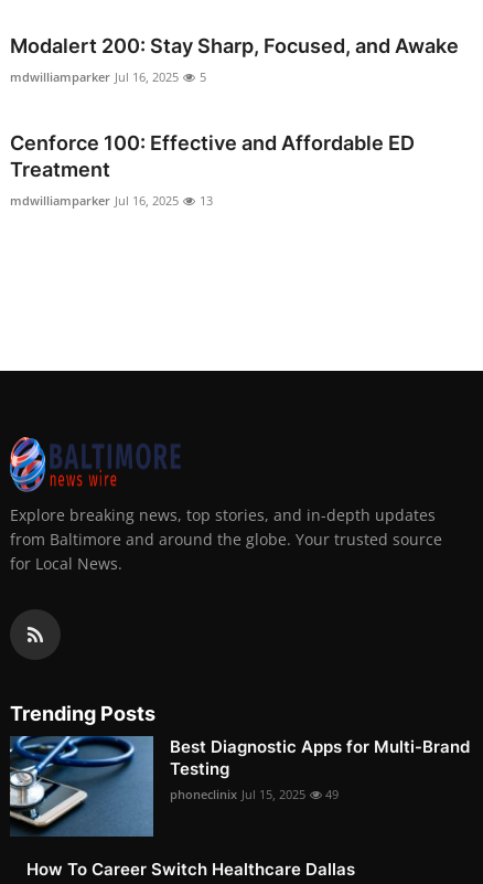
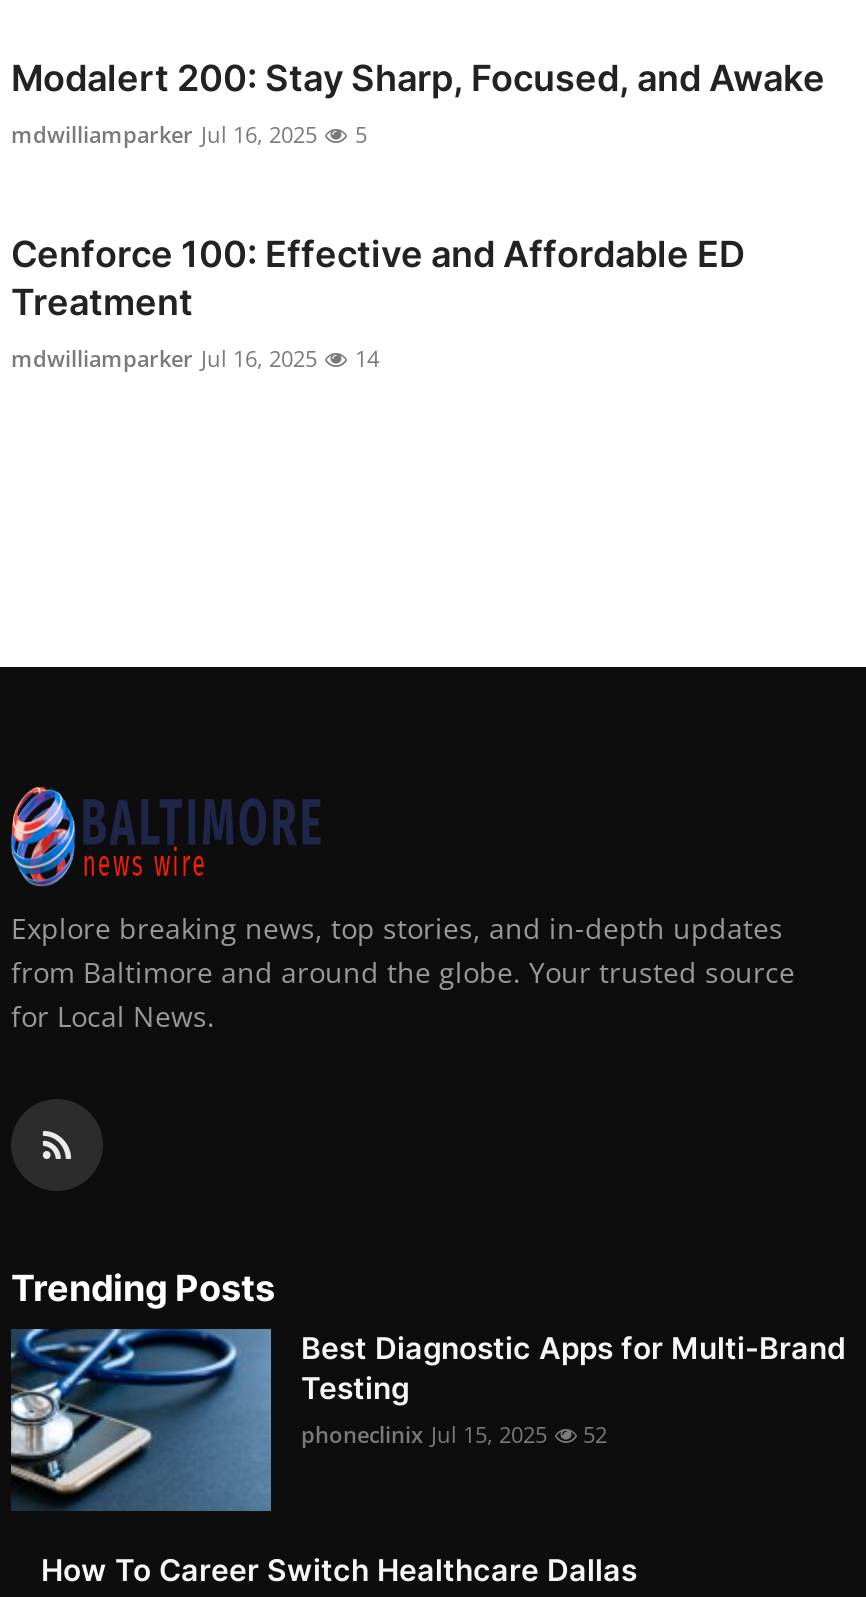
[10,192,213,209] mdwilliamparker Jul 16, 2025 13 -> [11,343,379,373] mdwilliamparker Jul 16, 2025 14
[170,786,339,802] phoneclinix Jul 15, 2025 49 -> [301,1419,607,1449] phoneclinix Jul 15, 2025 52

